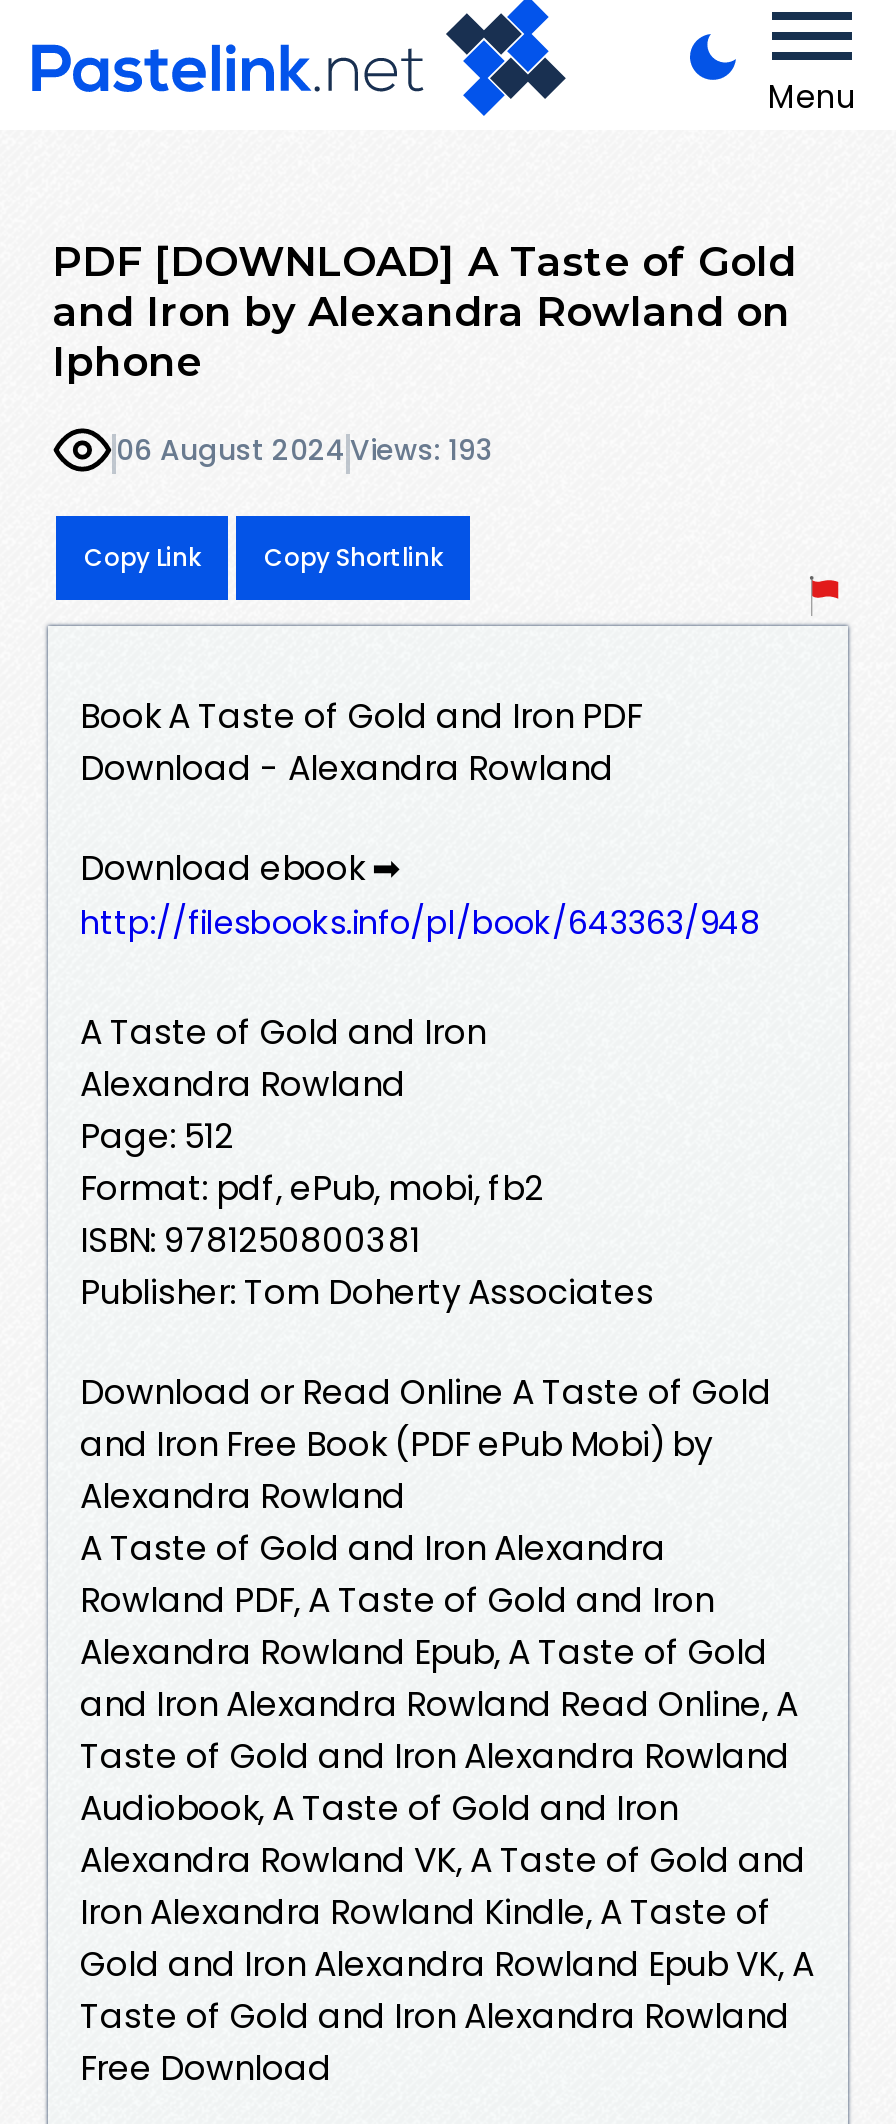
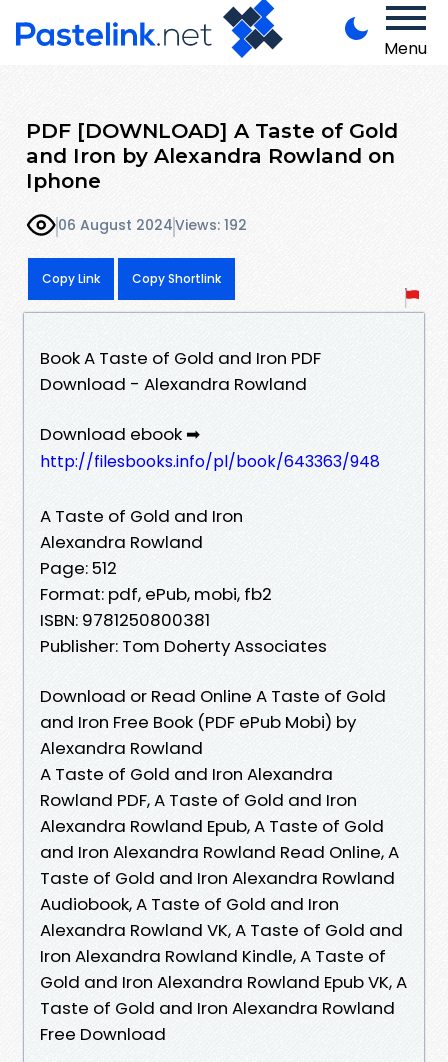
[116,431,494,471] 06 August 2024 Views: 193 -> [58,215,247,235] 06 August 2024 Views: 192

